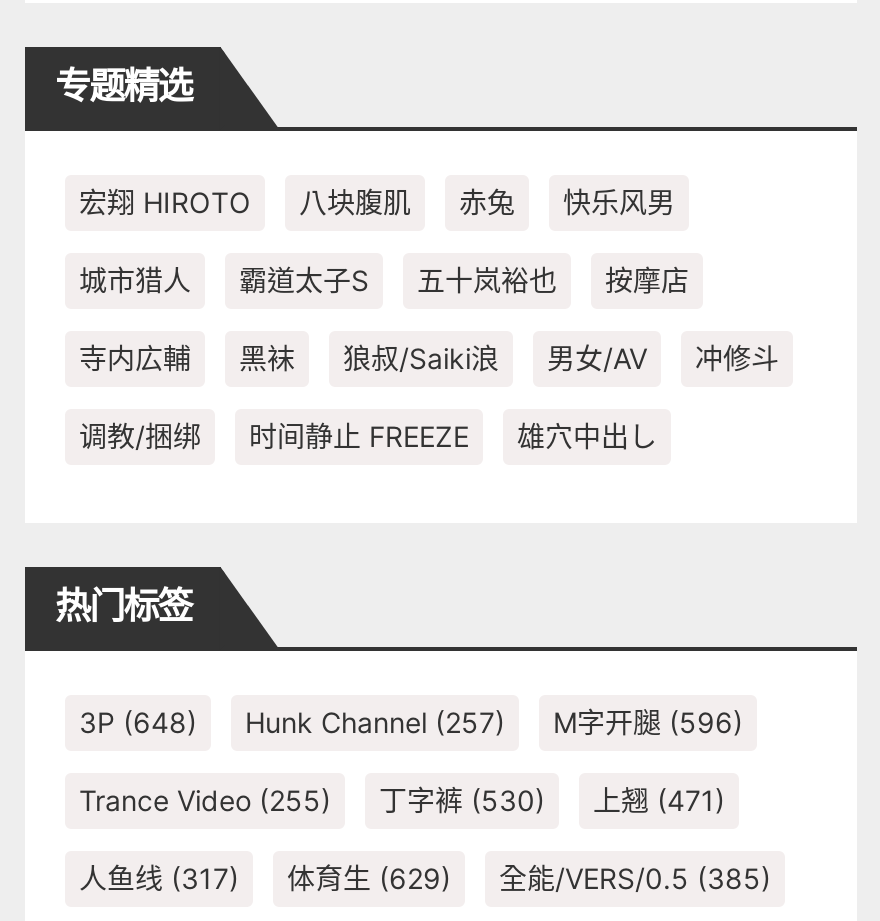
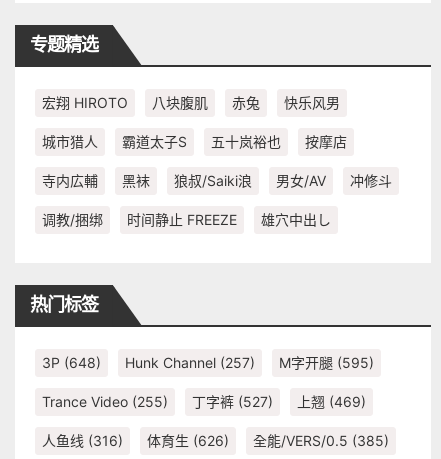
[79,704,743,738] 3P (648) Hunk Channel (257) M字开腿(596) -> [42,353,374,370] 3P (648) Hunk Channel (257) M字开腿(595)
[379,782,545,816] 丁字裤(530) -> [192,392,273,409] 丁字裤(527)
[593,782,725,816] 上翘(471) -> [297,392,366,409] 上翘(469)
[79,860,239,894] 人鱼线(317) -> [42,431,123,448] 人鱼线(316)
[287,860,451,894] 体育生(629) -> [147,431,229,448] 体育生(626)

